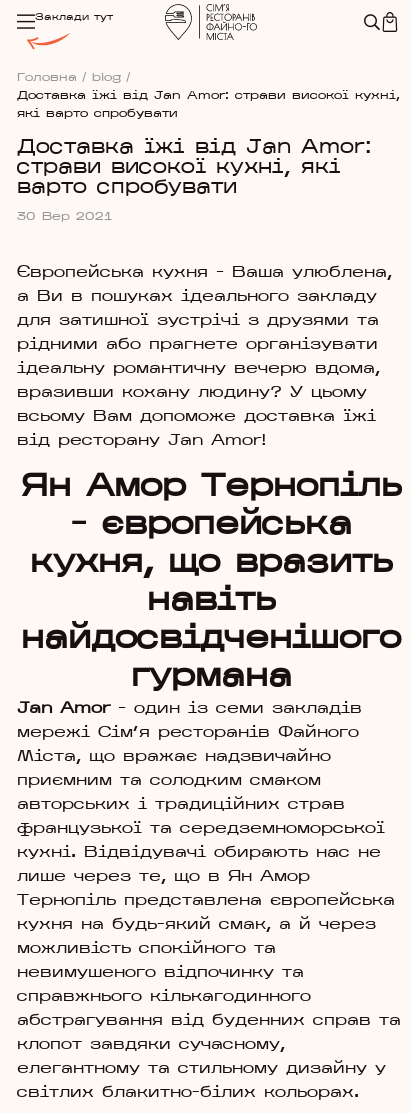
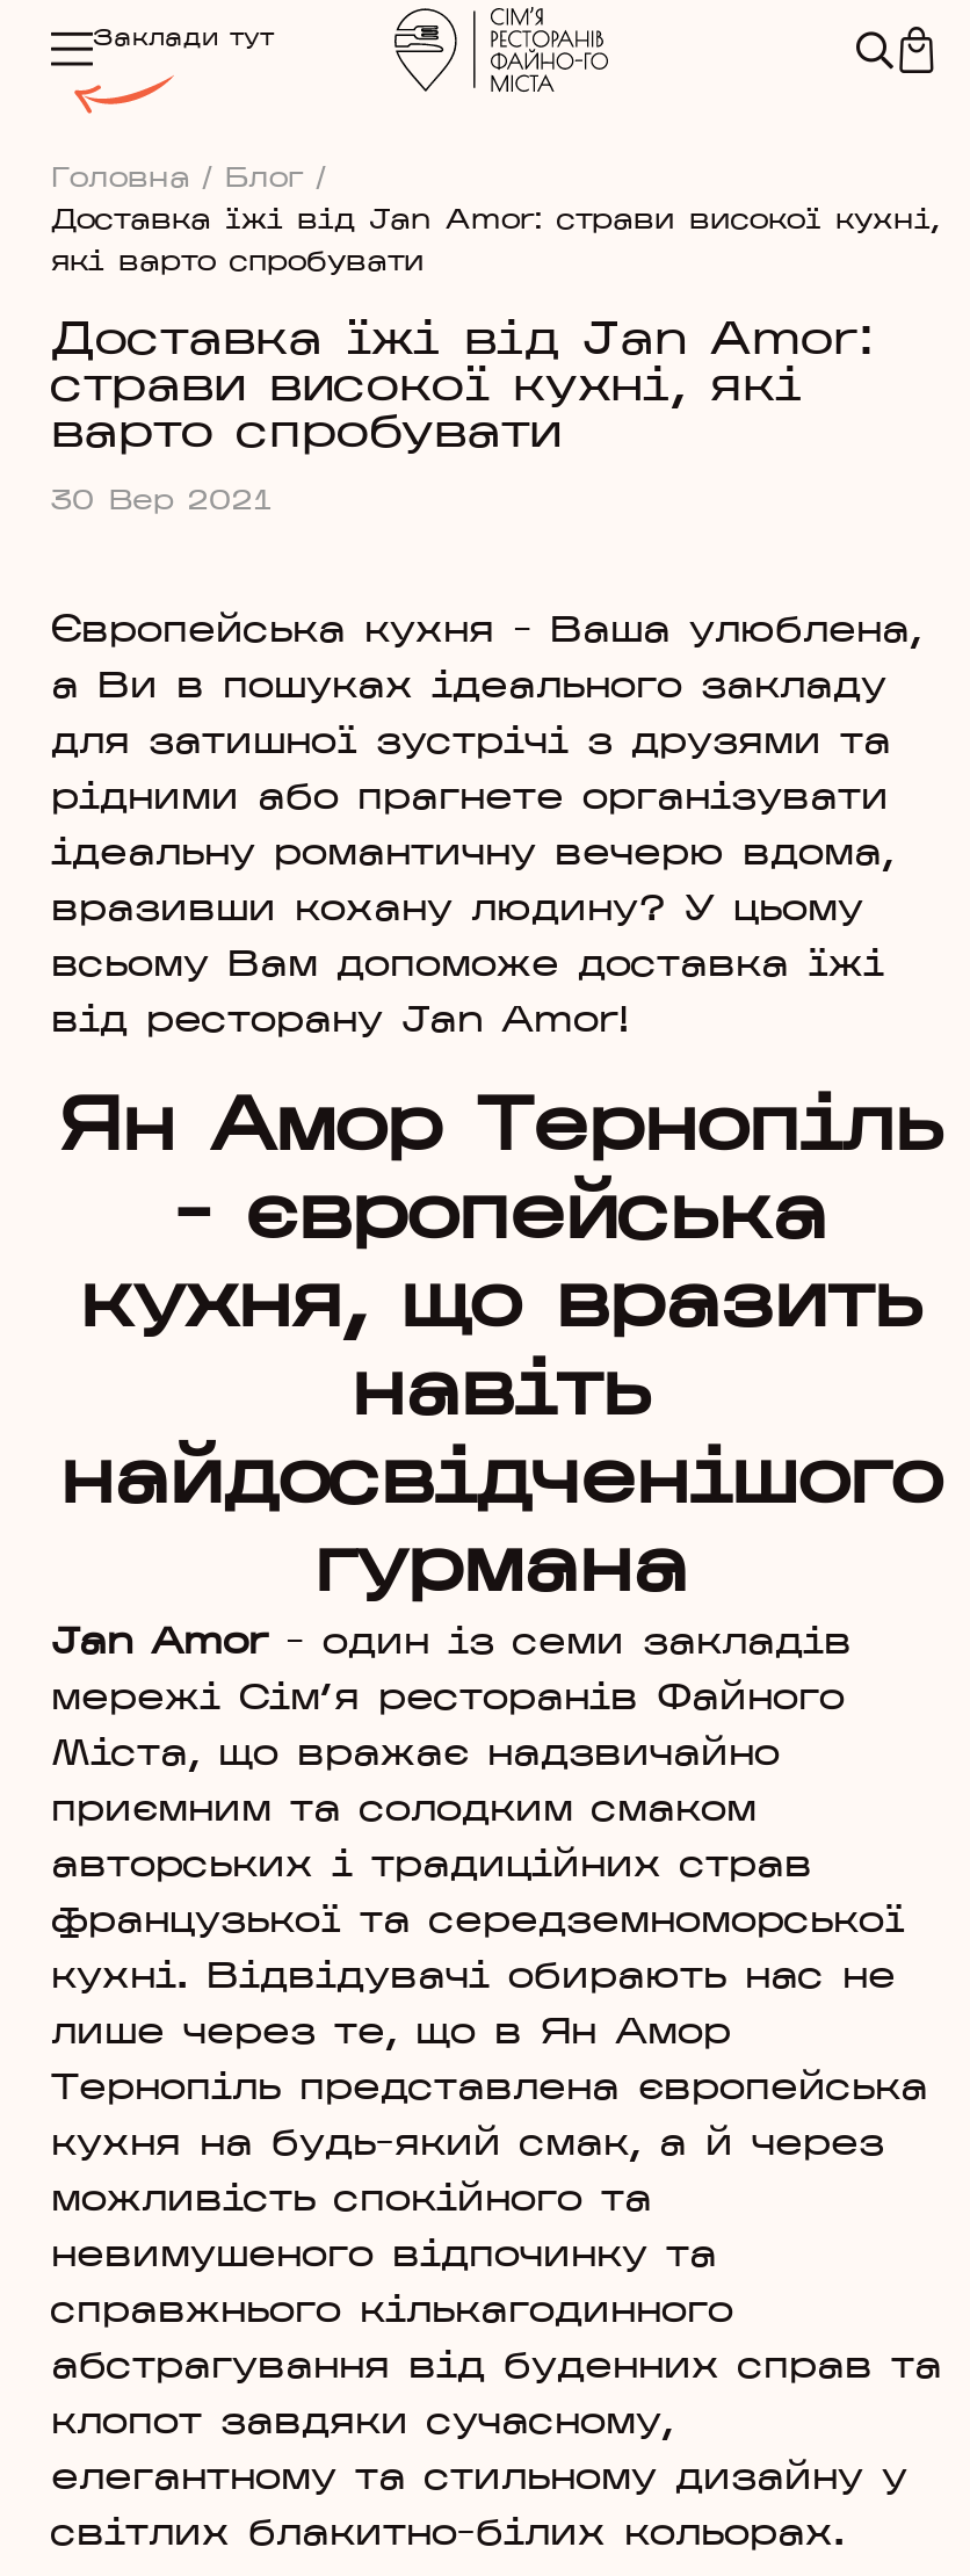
[17,72,131,84] Головна / blog / -> [51,166,327,194] Головна / Блог /

